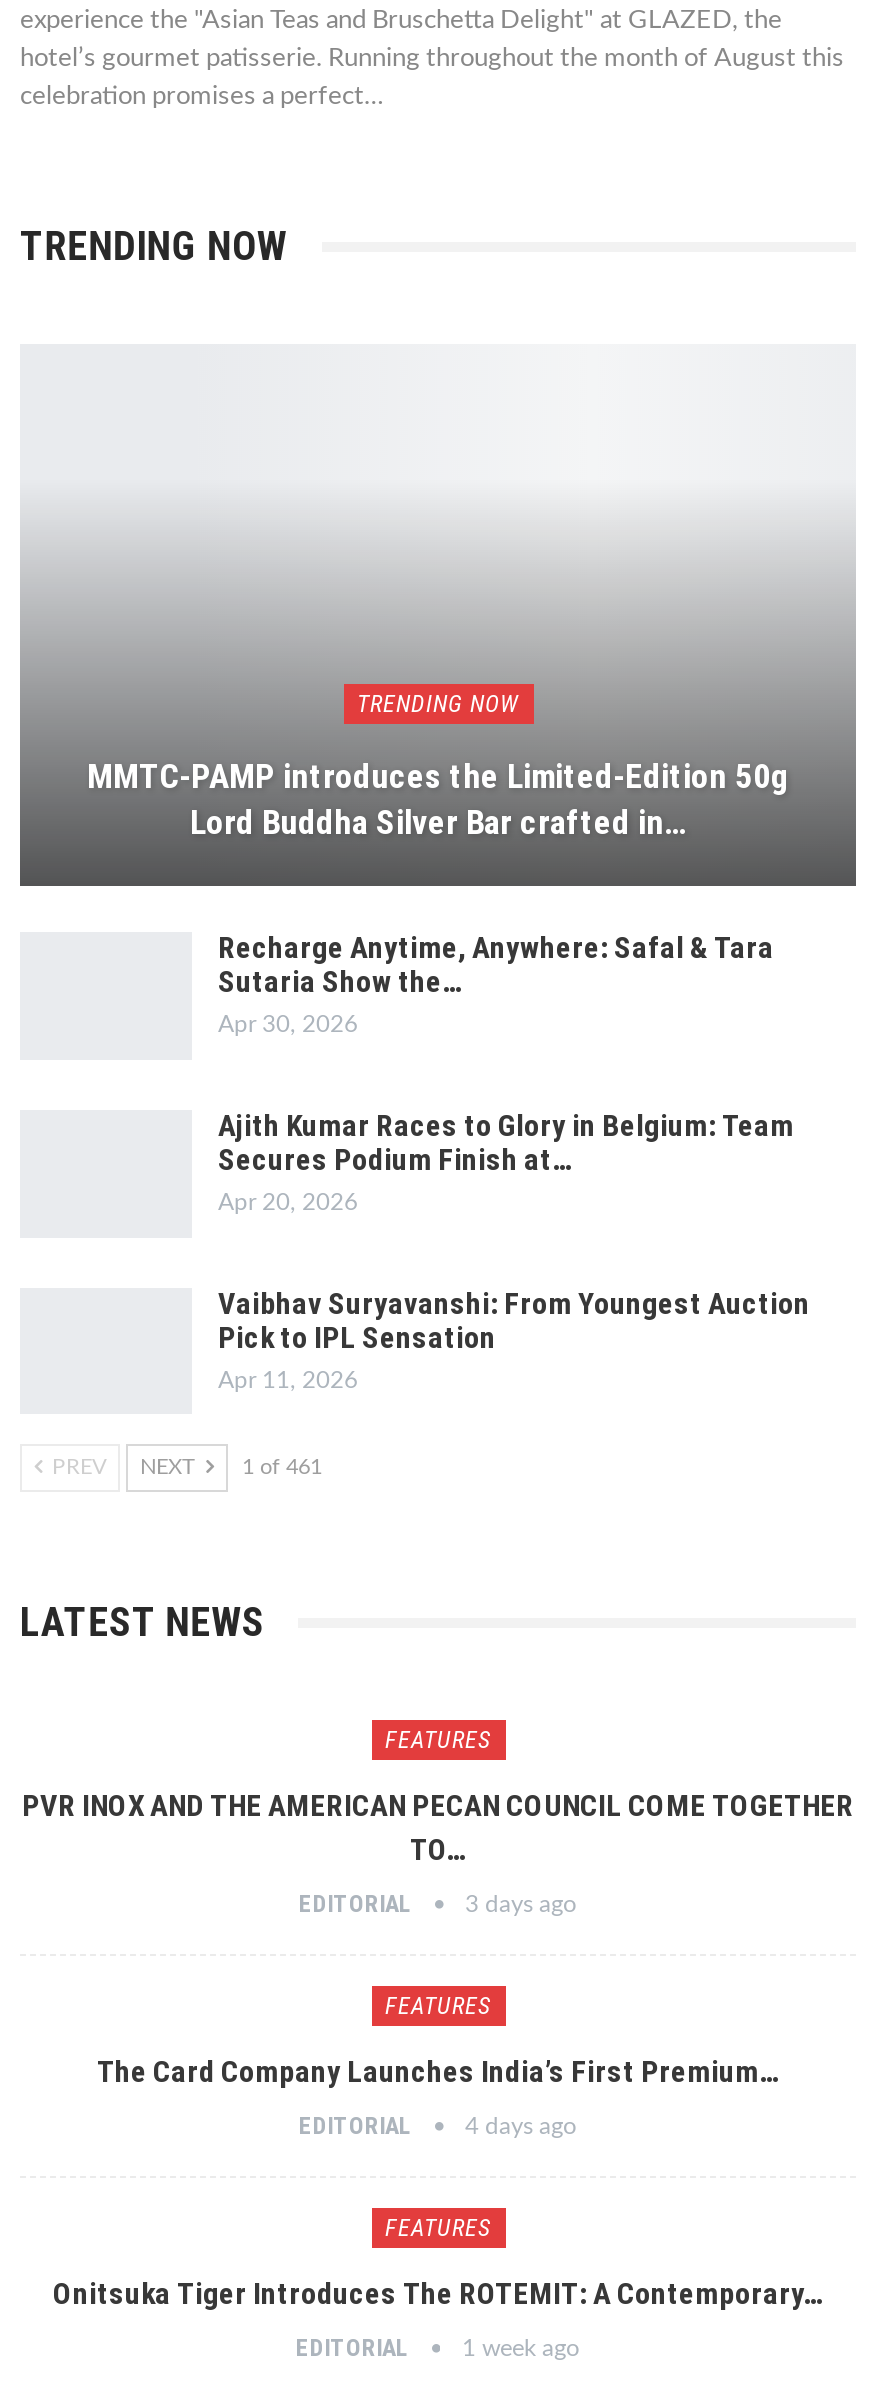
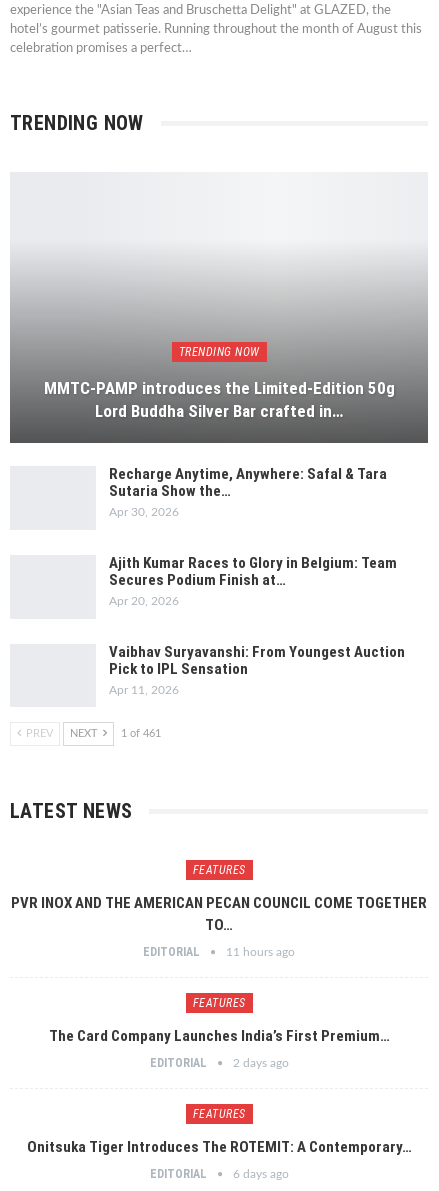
[299,1890,577,1918] EDITORIAL 3 days ago -> [143,945,295,959] EDITORIAL 11 hours ago
[299,2112,577,2140] EDITORIAL 4 days ago -> [149,1056,288,1070] EDITORIAL 2 days ago
[296,2334,580,2362] EDITORIAL 1 week ago -> [149,1167,288,1181] EDITORIAL 6 days ago

